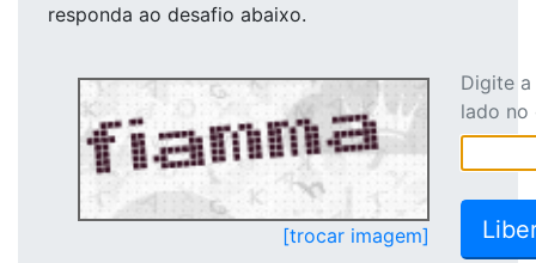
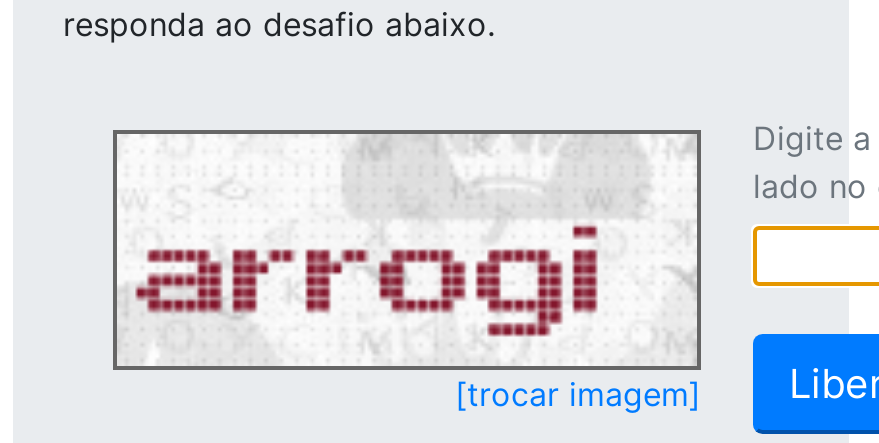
[85,84,380,214] [image] -> [125,140,617,356] [image]

